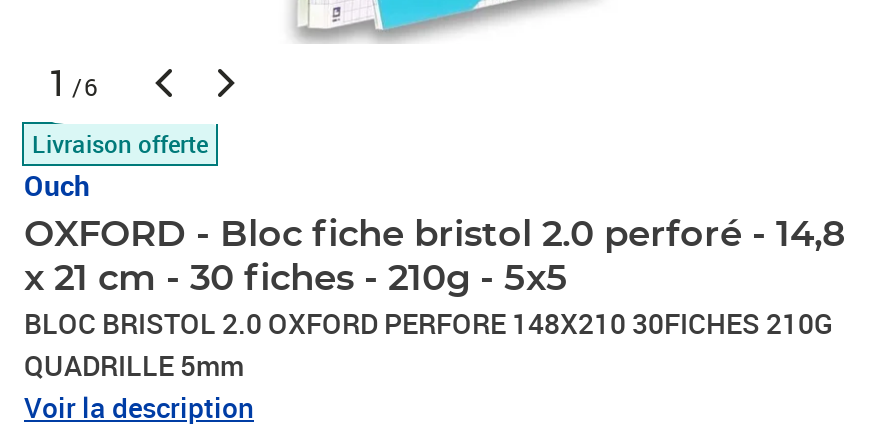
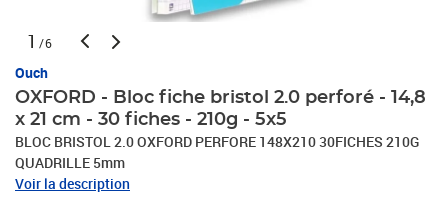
[32,127,208,159] Livraison offerte -> none

